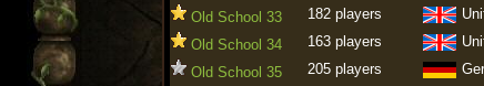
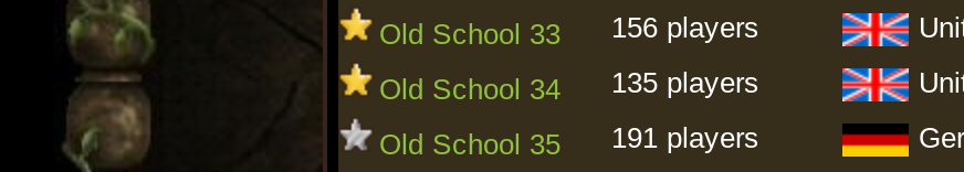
[190,6,381,25] Old School 33 182 players -> [379,11,759,51] Old School 33 156 players
[190,33,381,53] Old School 34 163 players -> [379,66,759,106] Old School 34 135 players
[190,61,381,80] Old School 35 205 players -> [379,121,759,161] Old School 35 191 players

